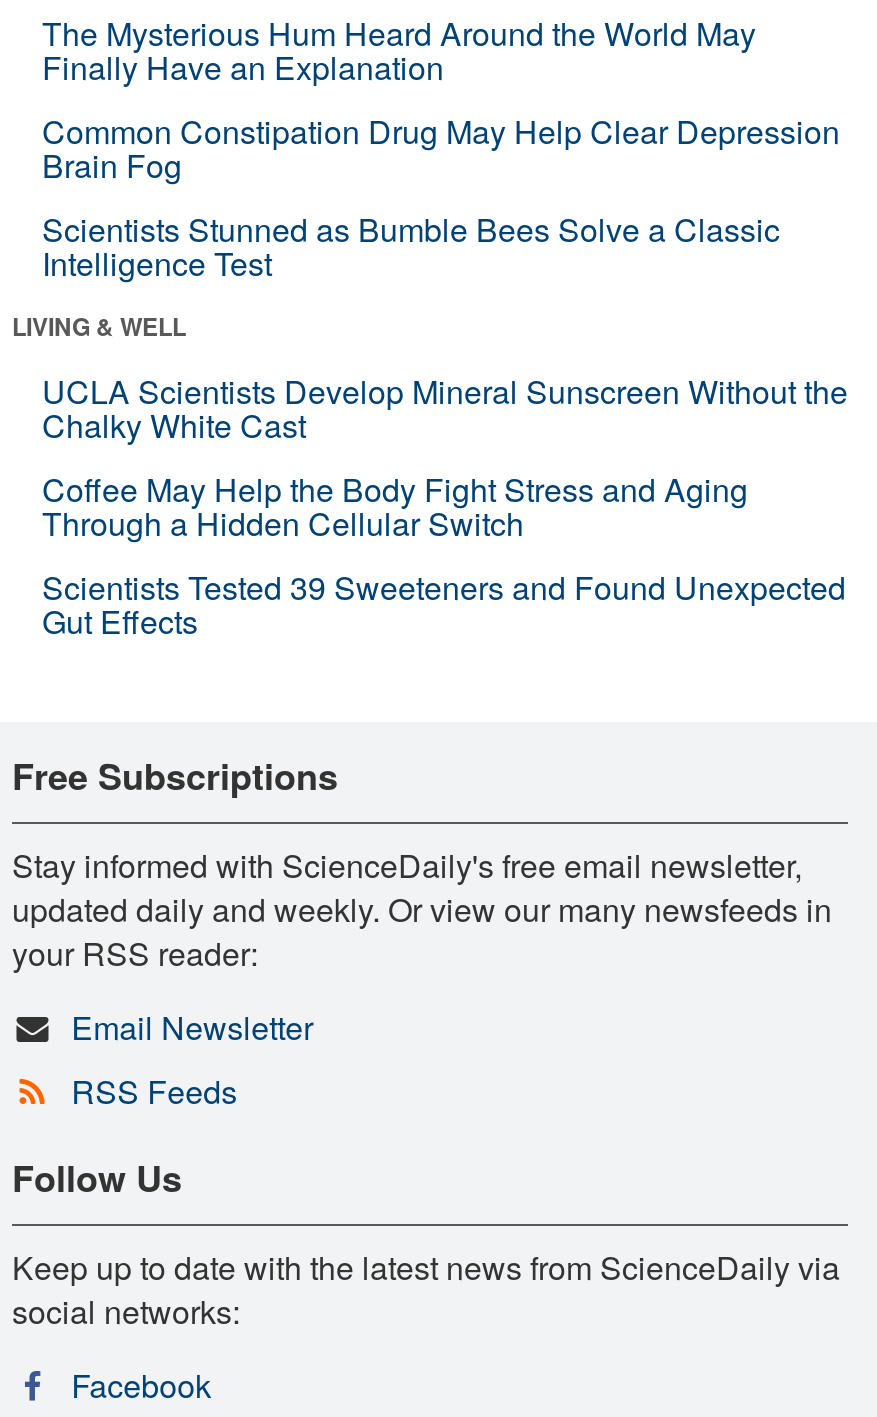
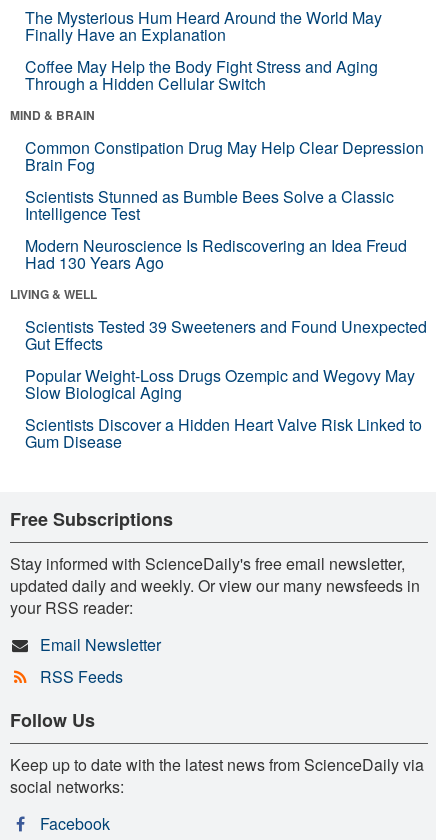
none -> [10,106,95,124] MIND & BRAIN
none -> [25,234,407,274] Modern Neuroscience Is Rediscovering an Idea Freud | Had 130 Years Ago
[42,367,848,447] UCLA Scientists Develop Mineral Sunscreen Without the | Chalky White Cast -> none
moved [42,465,748,545] -> [25,55,378,95]: Coffee May Help the Body Fight Stress and Aging | Through a Hidden Cellular Switch
none -> [25,364,422,453] Popular Weight-Loss Drugs Ozempic and Wegovy May | Slow Biological Aging | Scientists Discover a Hidden Heart Valve Risk Linked to | Gum Disease

